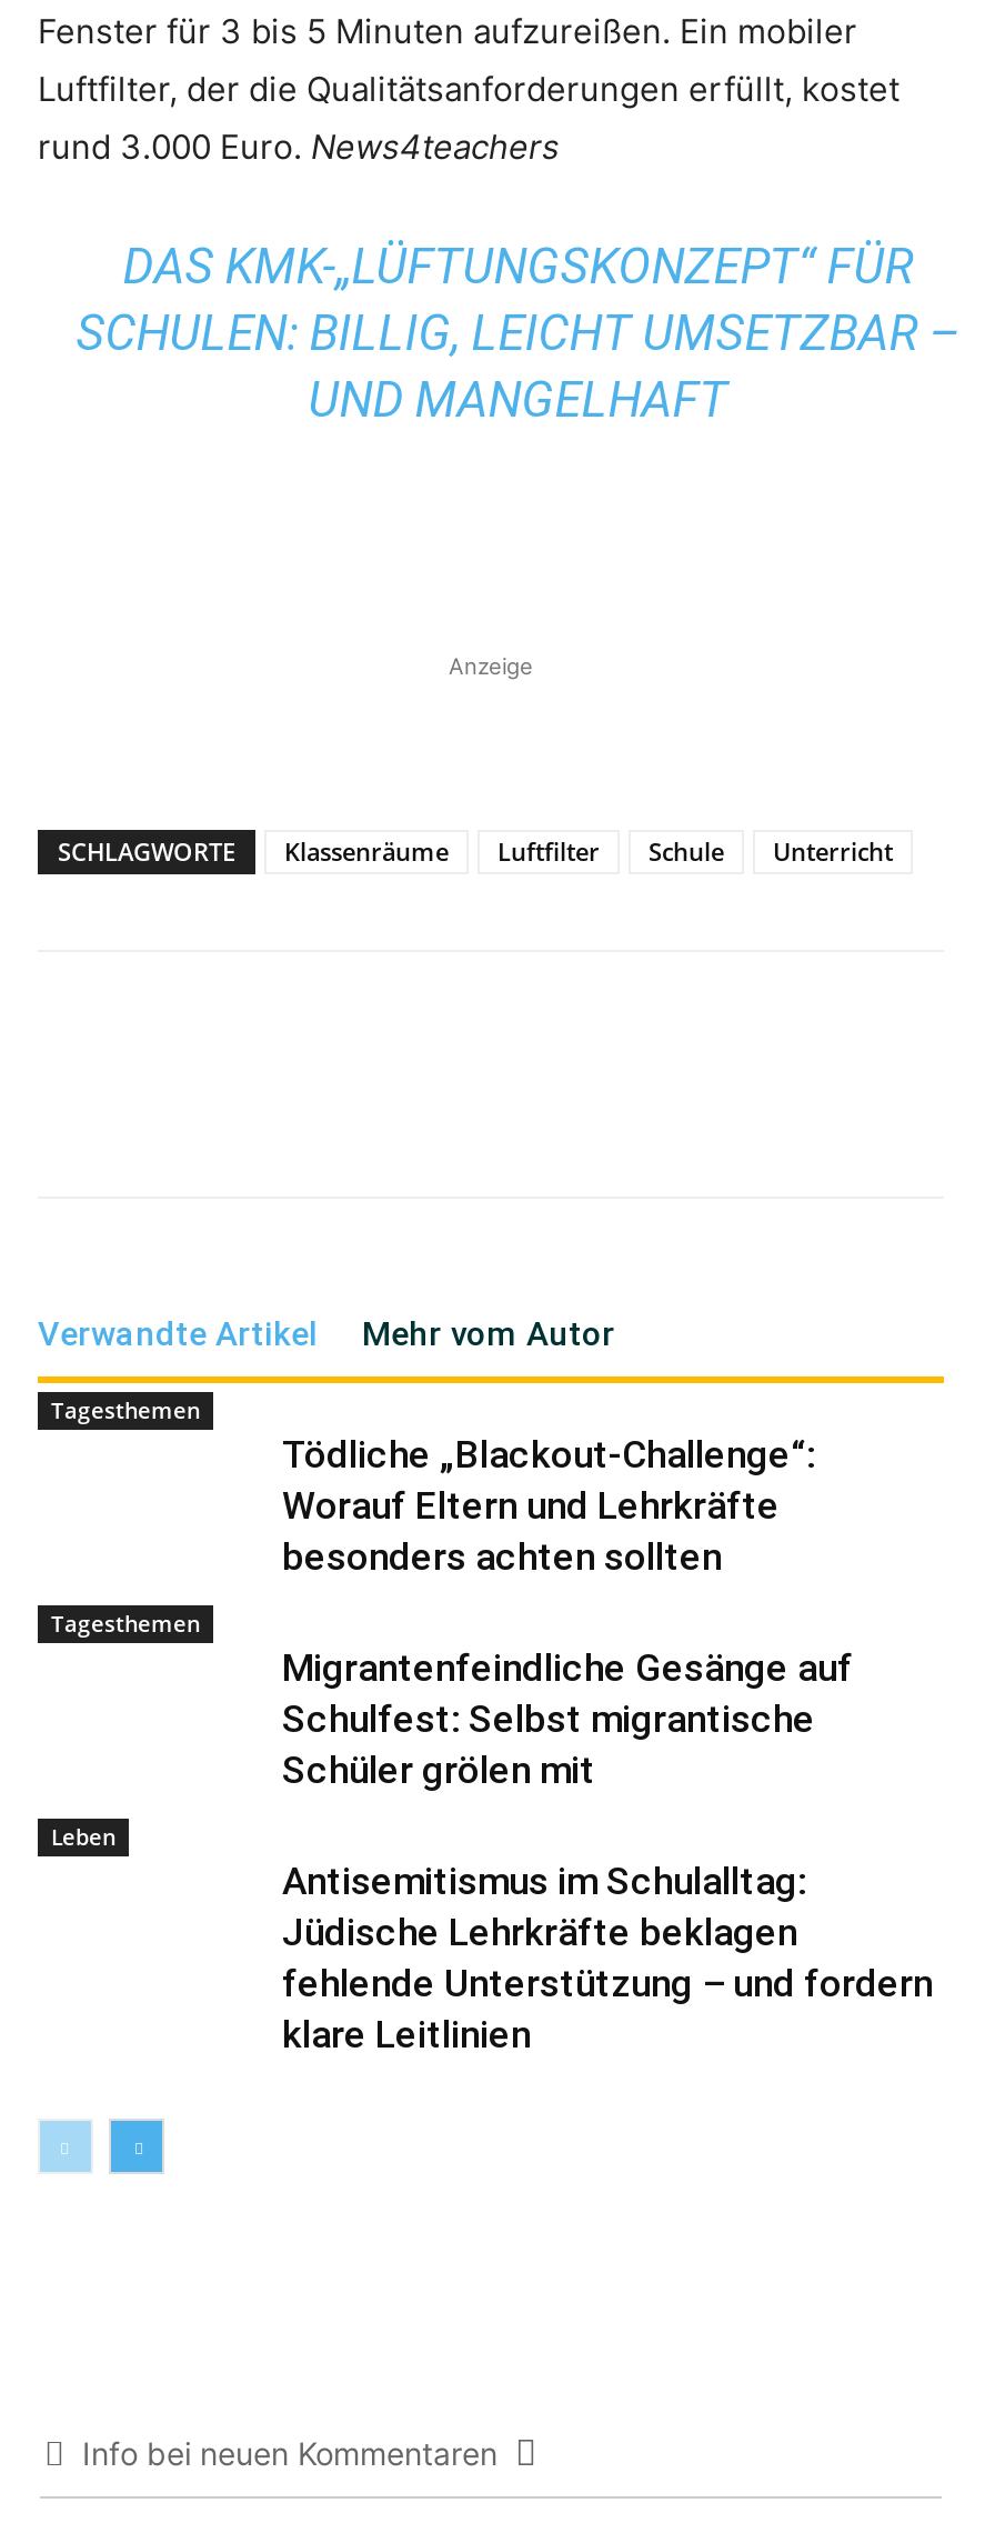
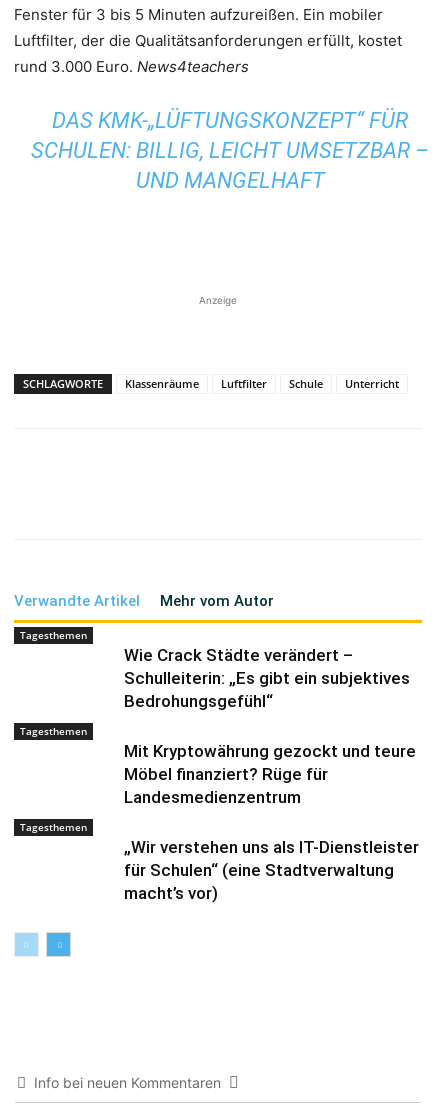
[282,1432,815,1579] Tödliche „Blackout-Challenge“: | Worauf Eltern und Lehrkräfte | besonders achten sollten -> [124,645,410,711] Wie Crack Städte verändert – | Schulleiterin: „Es gibt ein subjektives | Bedrohungsgefühl“
[282,1645,853,1792] Migrantenfeindliche Gesänge auf | Schulfest: Selbst migrantische | Schüler grölen mit -> [124,741,416,807] Mit Kryptowährung gezockt und teure | Möbel finanziert? Rüge für | Landesmedienzentrum
[51,1821,933,2056] Leben | Antisemitismus im Schulalltag: | Jüdische Lehrkräfte beklagen | fehlende Unterstützung – und fordern | klare Leitlinien -> [20,820,419,903] Tagesthemen | „Wir verstehen uns als IT-Dienstleister | für Schulen“ (eine Stadtverwaltung | macht’s vor)

